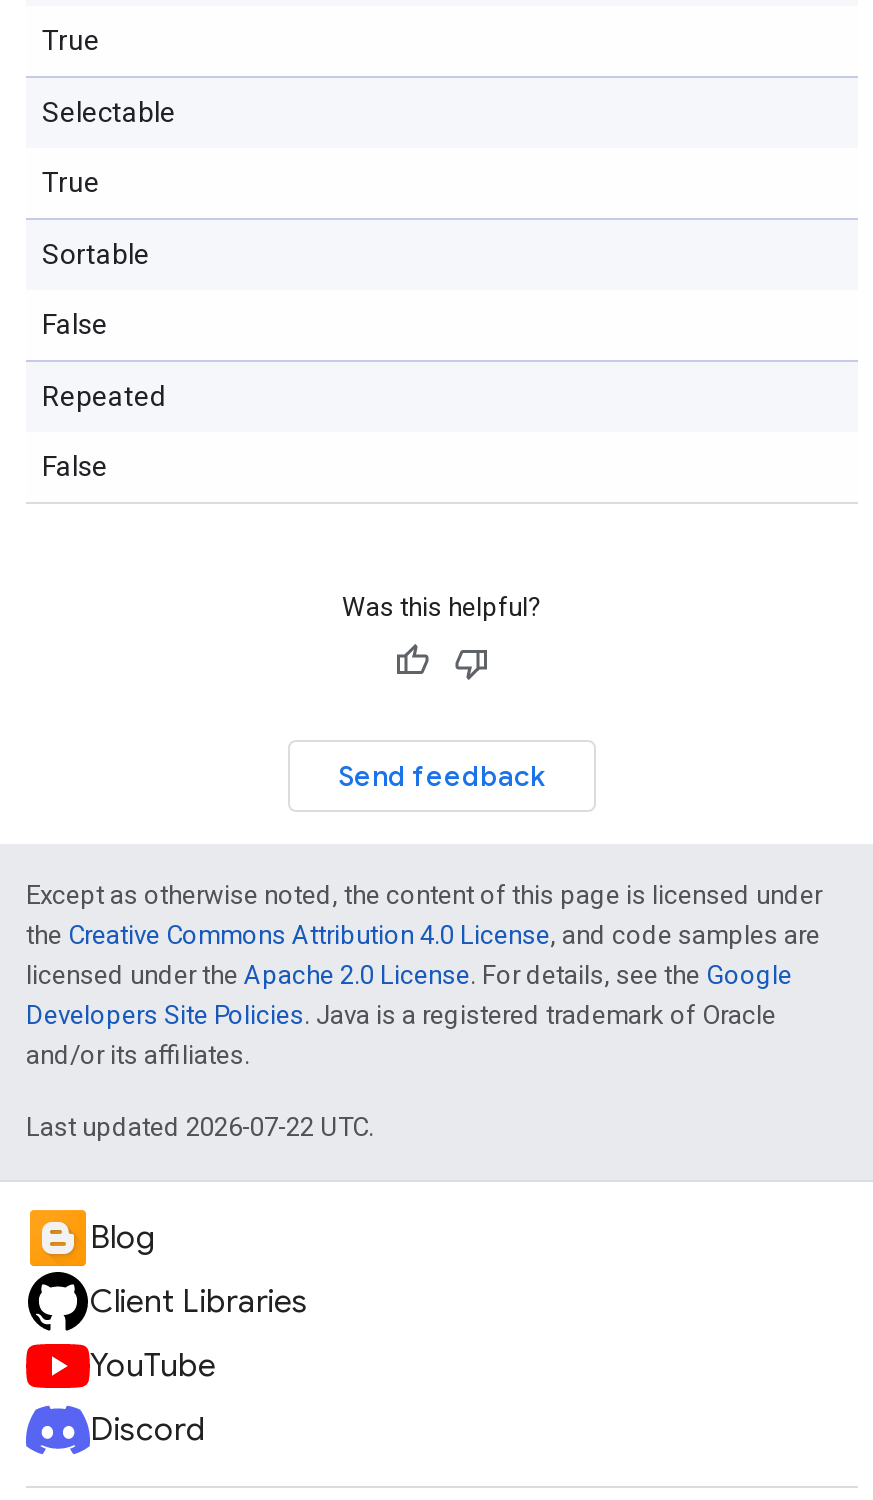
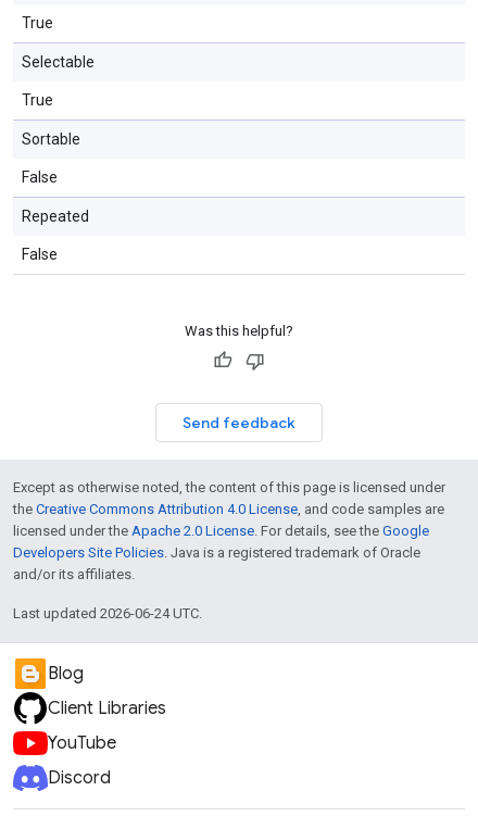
[26,1112,374,1142] Last updated 2026-07-22 UTC. -> [13,605,202,622] Last updated 2026-06-24 UTC.

